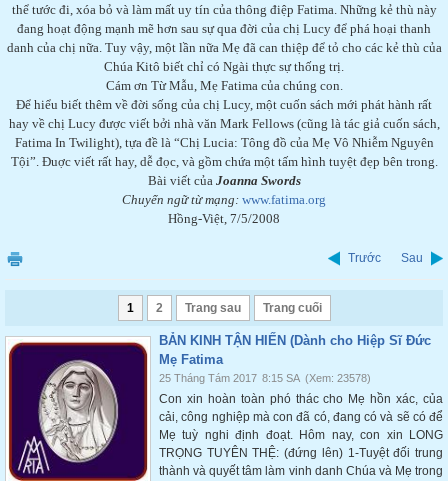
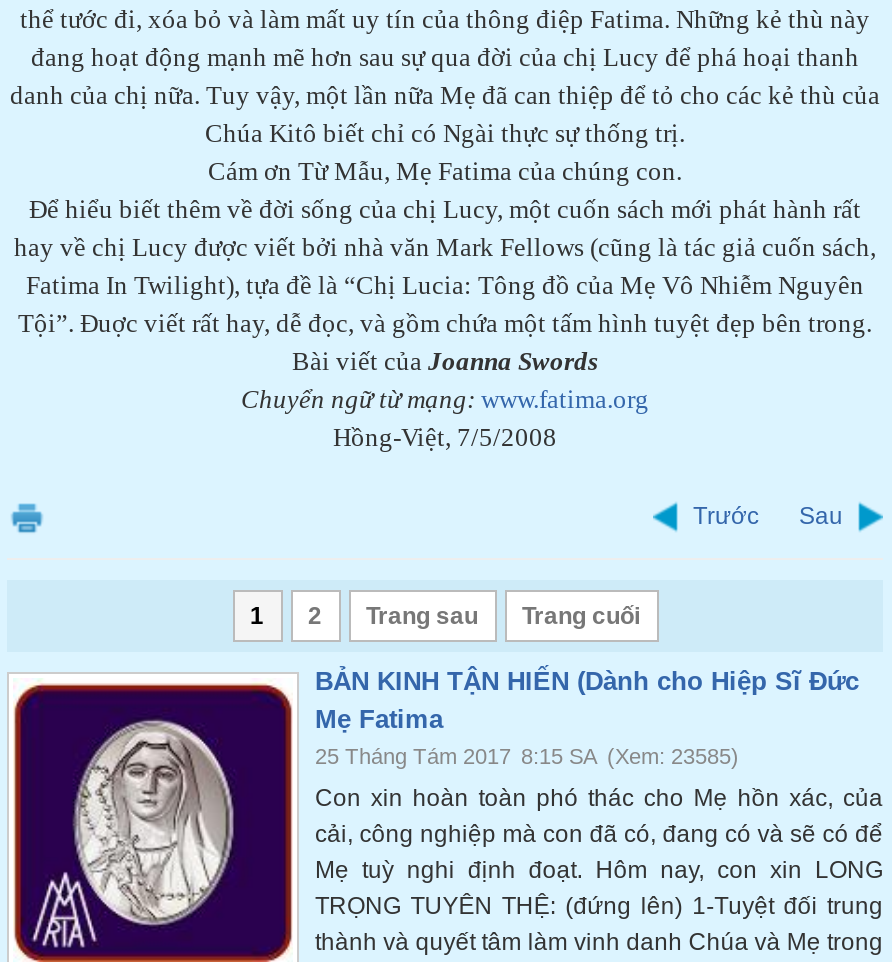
[159,372,371,384] 25 Tháng Tám 2017 8:15 SA (Xem: 23578) -> [315,744,739,768] 25 Tháng Tám 2017 8:15 SA (Xem: 23585)

